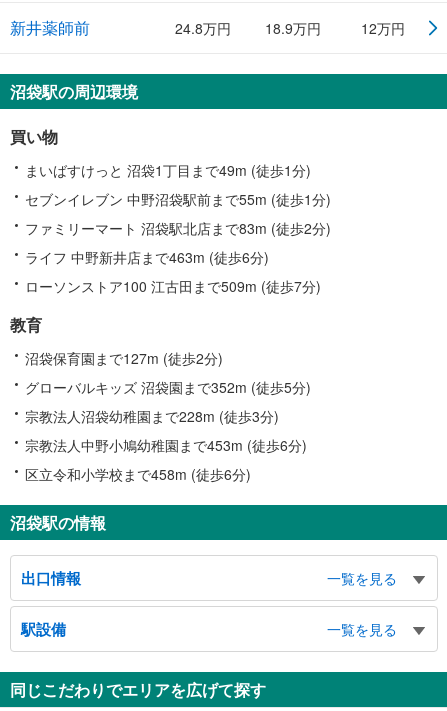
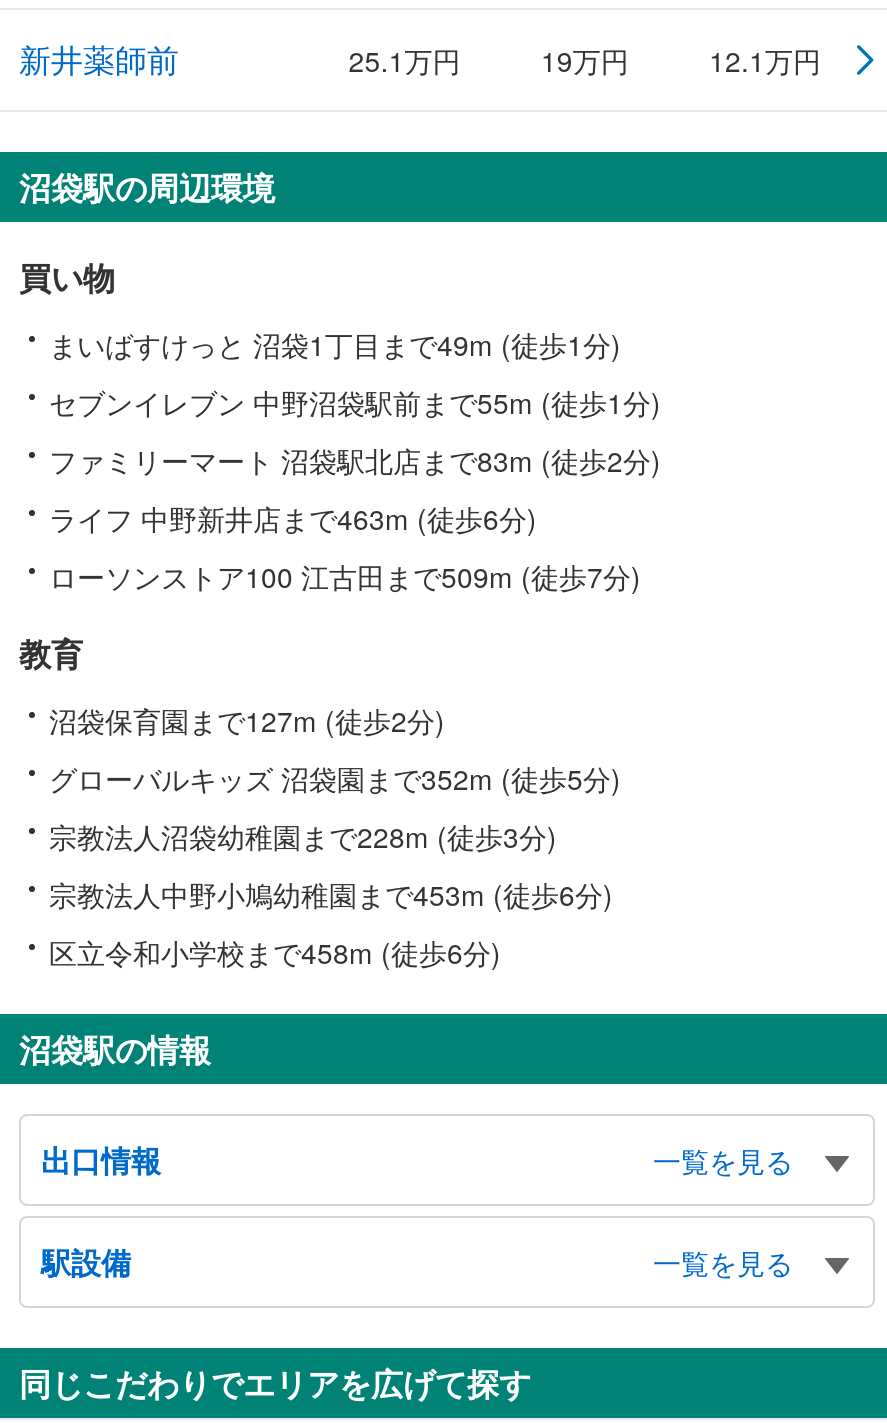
[175,18,231,38] 24.8万円 -> [348,40,460,80] 25.1万円
[265,18,321,38] 18.9万円 -> [541,40,629,80] 19万円
[361,18,405,38] 12万円 -> [709,40,821,80] 12.1万円

